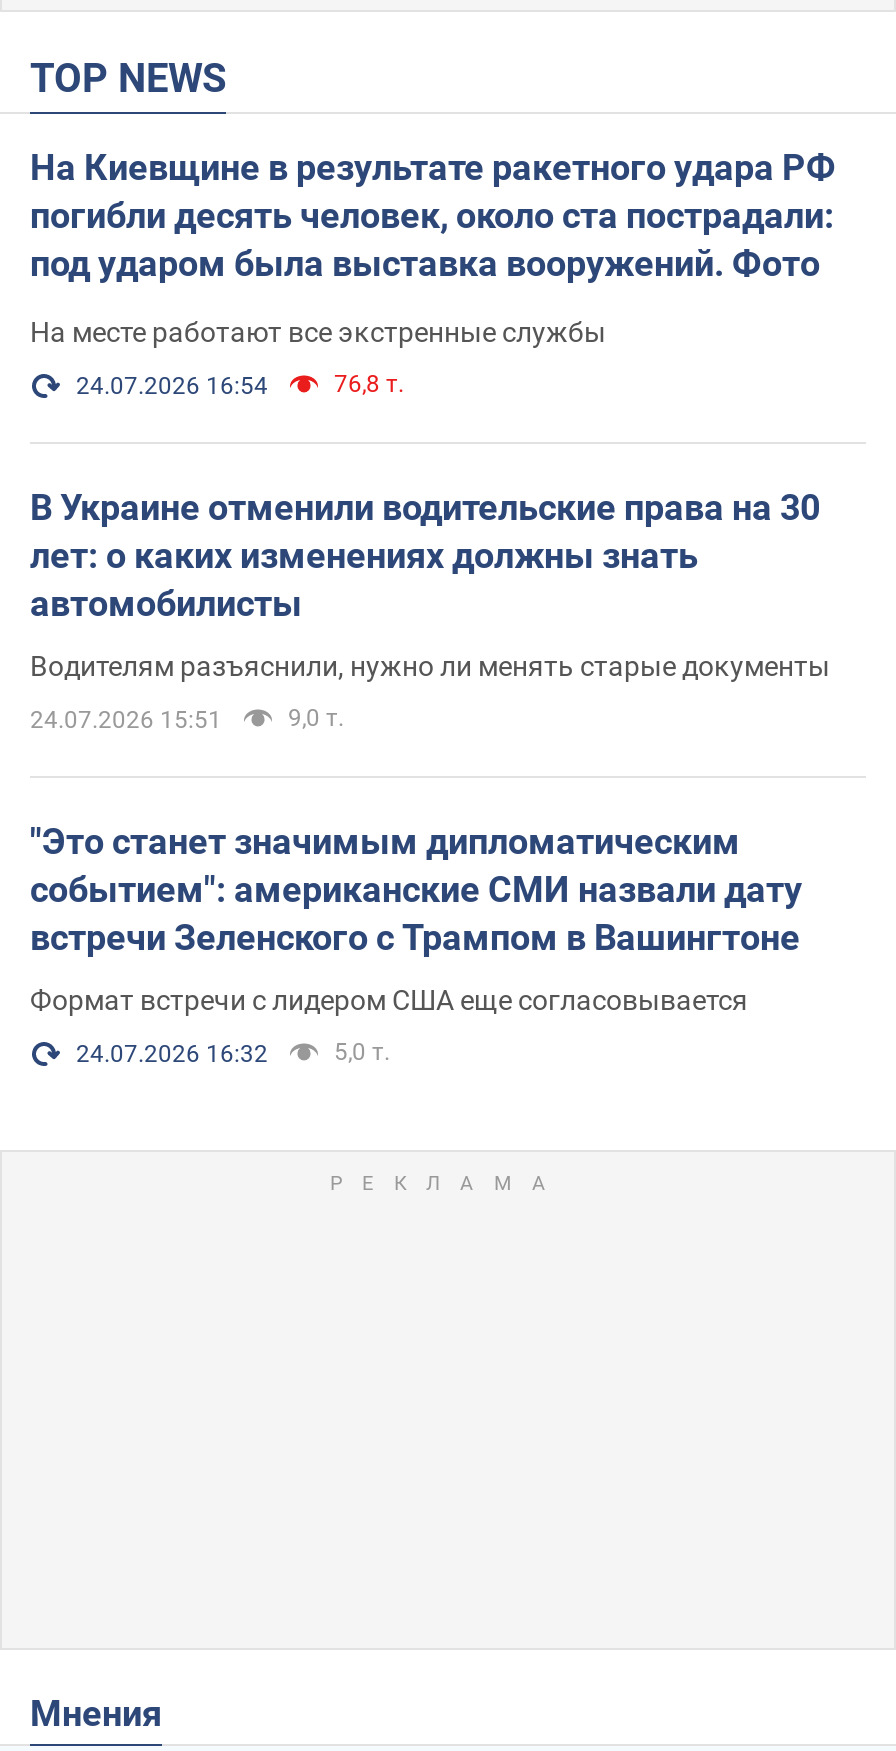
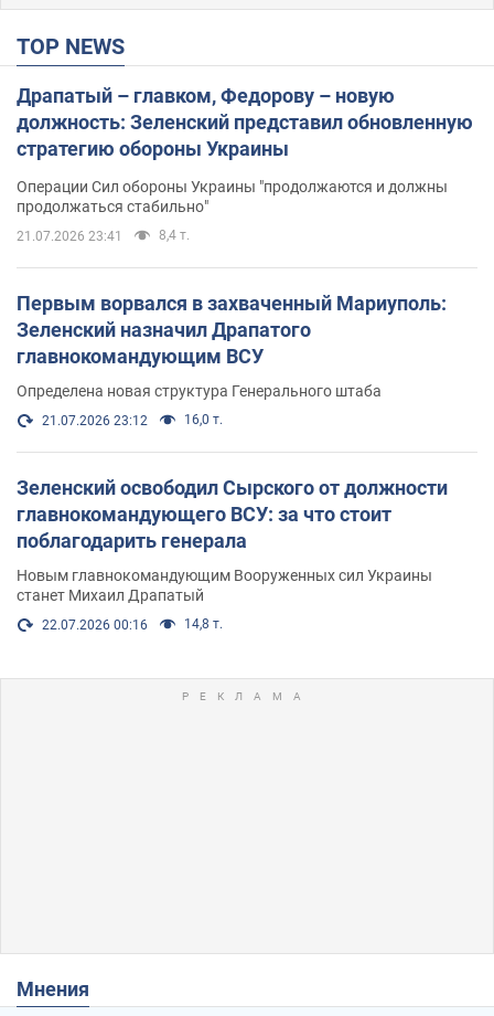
[30,145,836,283] На Киевщине в результате ракетного удара РФ | погибли десять человек, около ста пострадали: | под ударом была выставка вооружений. Фото -> [17,84,473,160] Драпатый – главком, Федорову – новую | должность: Зеленский представил обновленную | стратегию обороны Украины
[30,315,606,347] На месте работают все экстренные службы -> [17,177,448,215] Операции Сил обороны Украины "продолжаются и должны | продолжаться стабильно"
[76,369,404,399] 24.07.2026 16:54 | 76,8 т. -> [17,227,190,244] 21.07.2026 23:41 | 8,4 т.
[30,485,820,623] В Украине отменили водительские права на 30 | лет: о каких изменениях должны знать | автомобилисты -> [17,291,447,367] Первым ворвался в захваченный Мариуполь: | Зеленский назначил Драпатого | главнокомандующим ВСУ
[30,649,830,681] Водителям разъяснили, нужно ли менять старые документы -> [17,382,382,399] Определена новая структура Генерального штаба
[30,703,344,733] 24.07.2026 15:51 | 9,0 т. -> [42,412,223,428] 21.07.2026 23:12 | 16,0 т.
[30,819,802,957] "Это станет значимым дипломатическим | событием": американские СМИ назвали дату | встречи Зеленского с Трампом в Вашингтоне -> [17,476,448,552] Зеленский освободил Сырского от должности | главнокомандующего ВСУ: за что стоит | поблагодарить генерала
[30,983,748,1015] Формат встречи с лидером США еще согласовывается -> [17,566,432,604] Новым главнокомандующим Вооруженных сил Украины | станет Михаил Драпатый
[76,1037,390,1067] 24.07.2026 16:32 | 5,0 т. -> [42,616,223,632] 22.07.2026 00:16 | 14,8 т.

